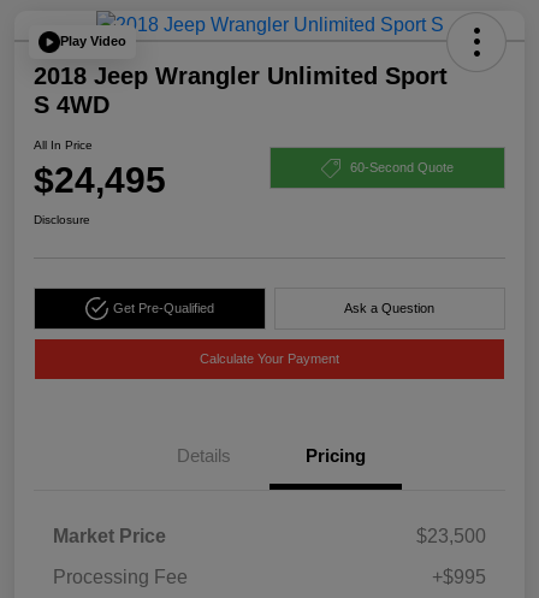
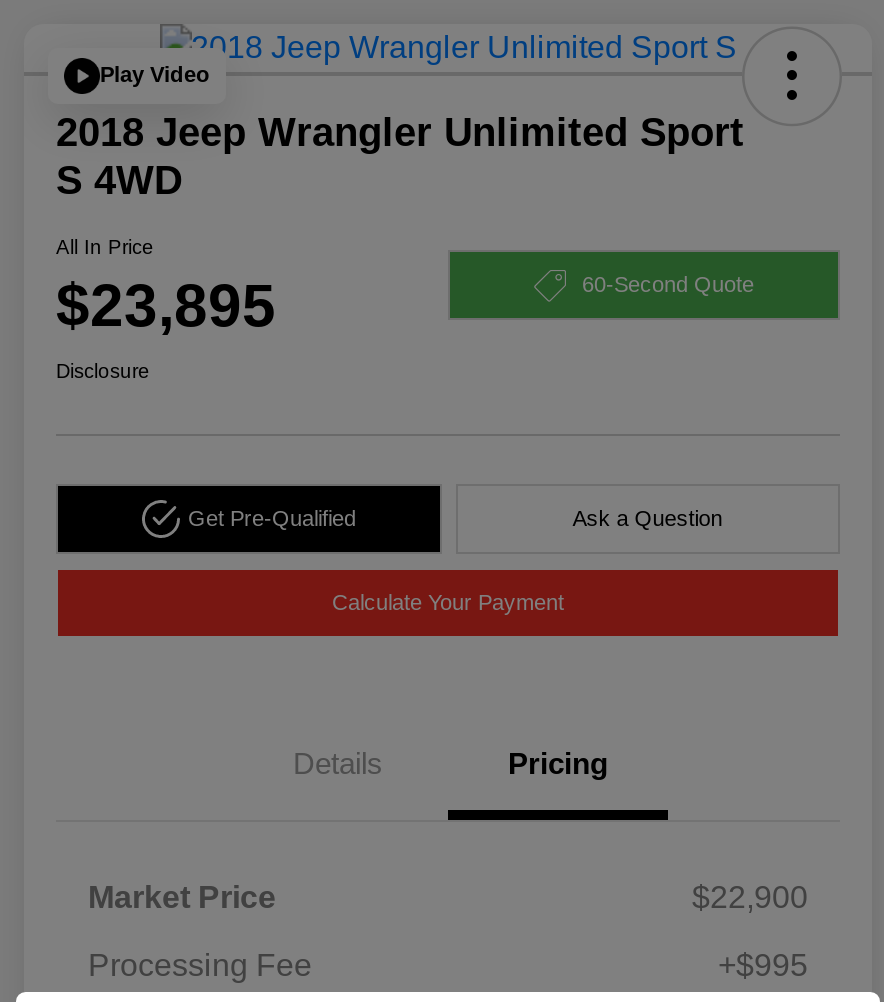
[34,160,166,199] $24,495 -> [56,272,276,338] $23,895
[416,526,486,546] $23,500 -> [692,880,808,914] $22,900

